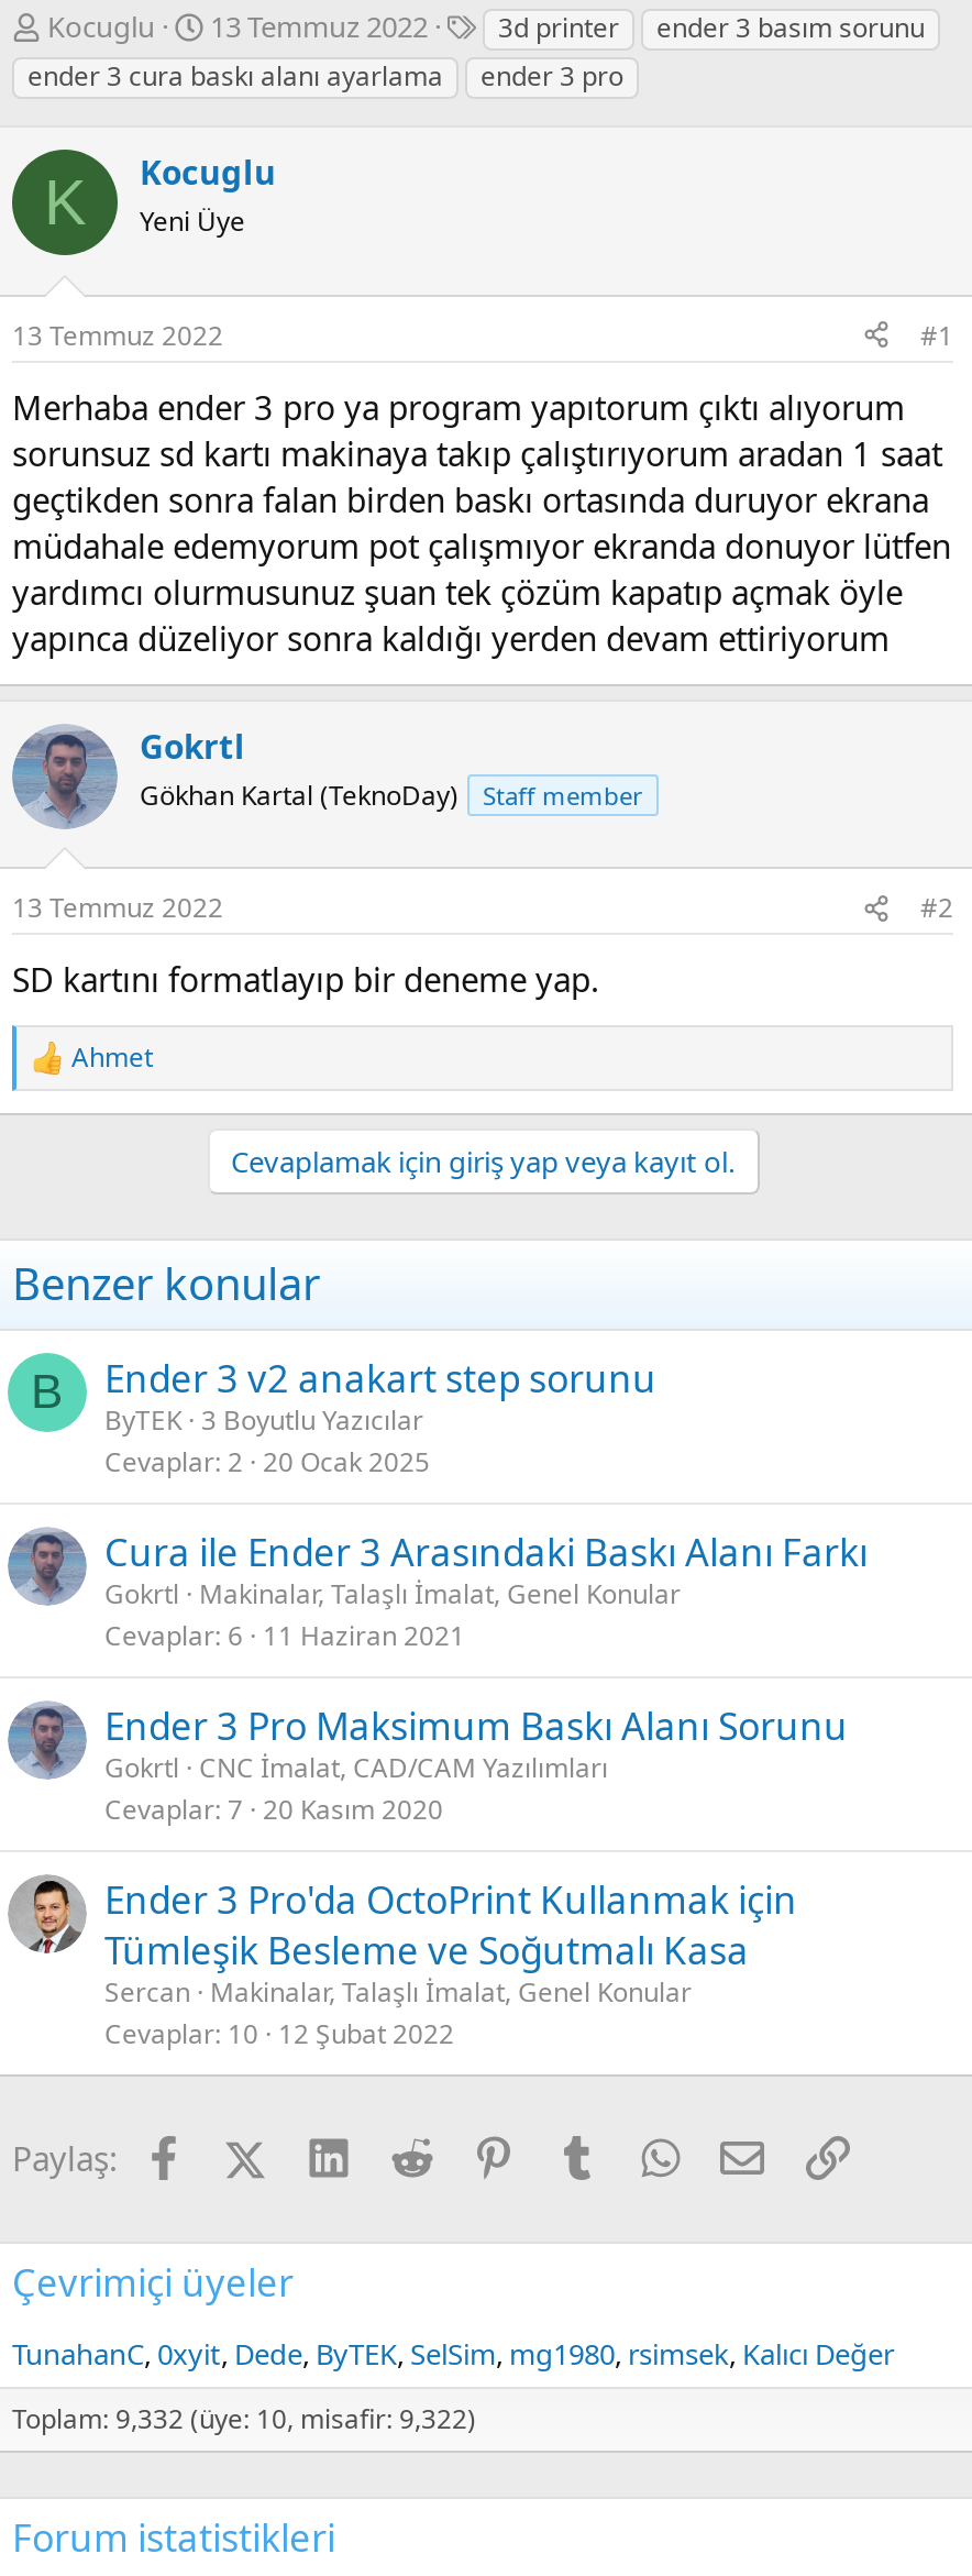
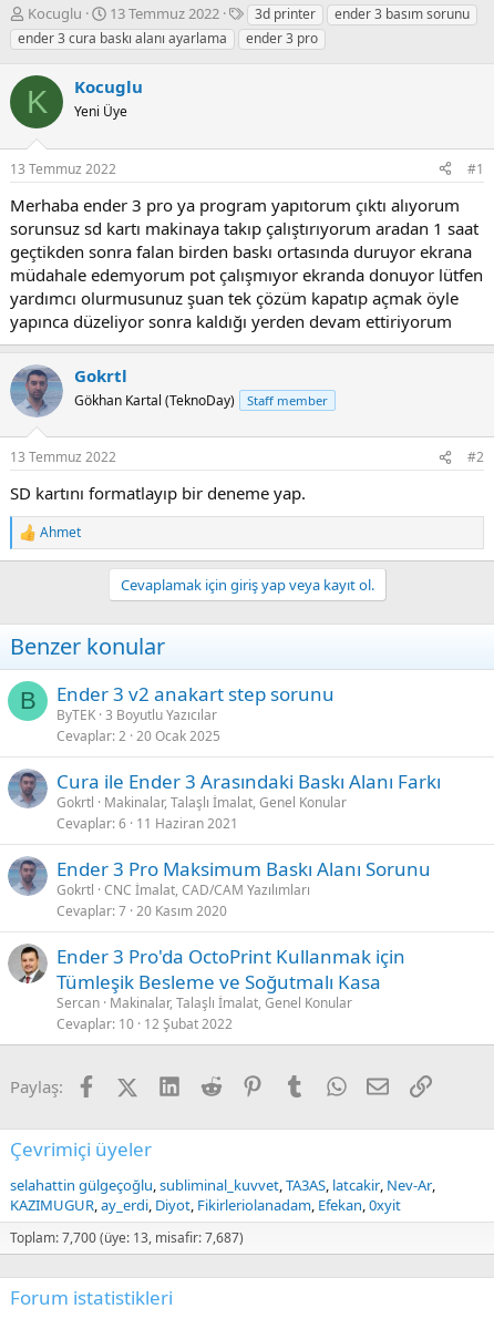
[12,2334,894,2374] TunahanC 0xyit Dede ByTEK SelSim mg1980 rsimsek Kalıcı Değer -> [10,1175,432,1215] selahattin gülgeçoğlu subliminal_kuvvet TA3AS latcakir Nev-Ar | KAZIMUGUR ay_erdi Diyot Fikirleriolanadam Efekan 0xyit
[12,2400,476,2437] Toplam: 9,332 (üye: 10, misafir: 9,322) -> [10,1228,244,1247] Toplam: 7,700 (üye: 13, misafir: 7,687)

